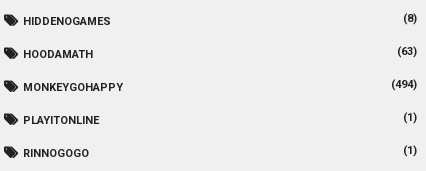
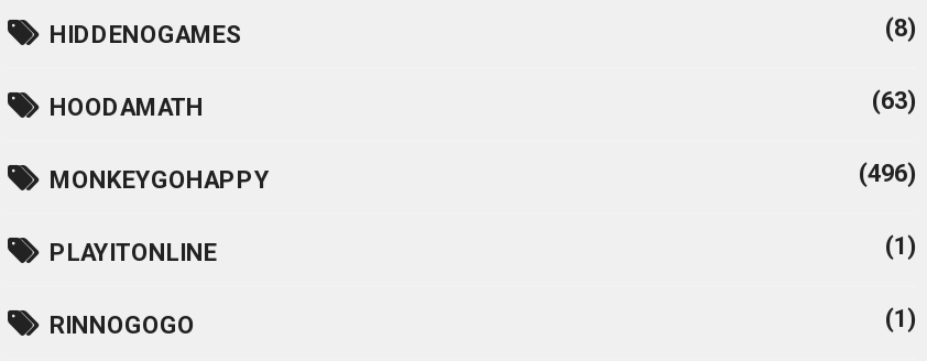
[391,78,417,91] (494) -> [859,160,916,188] (496)

